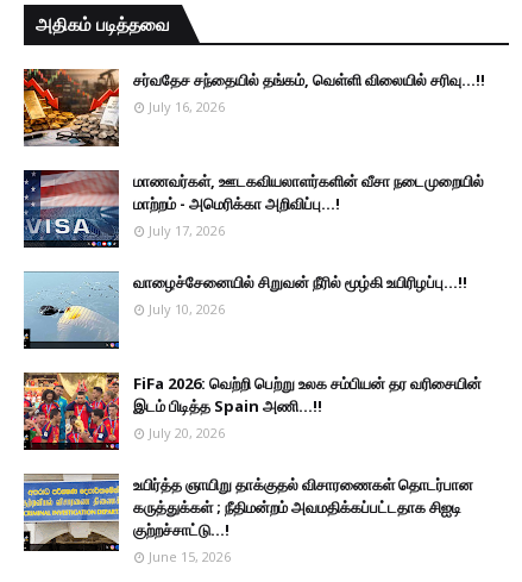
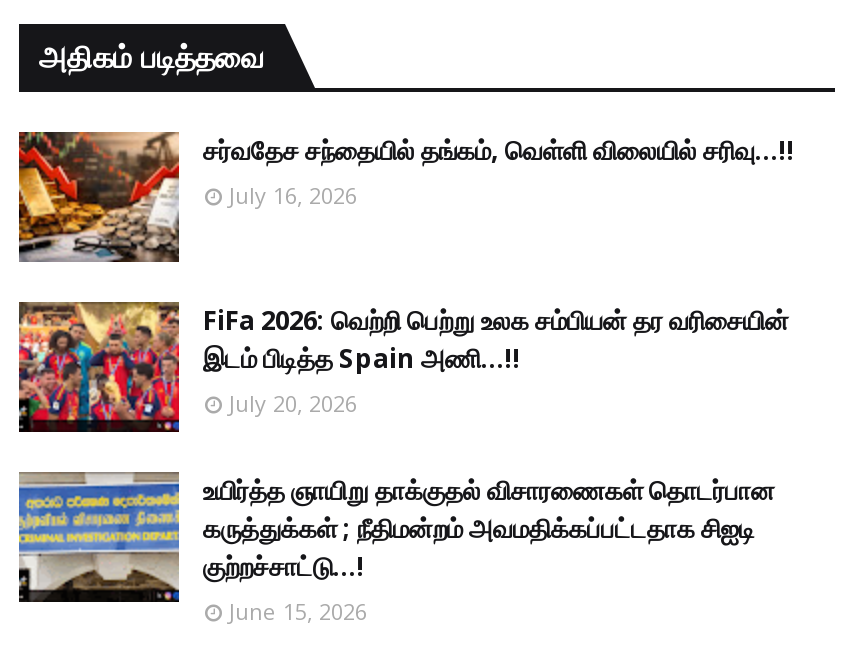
[23,169,484,317] [image] | மாணவர்கள், ஊடகவியலாளர்களின் வீசா நடைமுறையில் | மாற்றம் - அமெரிக்கா அறிவிப்பு...! | July 17, 2026 | வாழைச்சேனையில் சிறுவன் நீரில் மூழ்கி உயிரிழப்பு...!! | July 10, 2026 -> none
[24,271,119,348] [image] -> none

